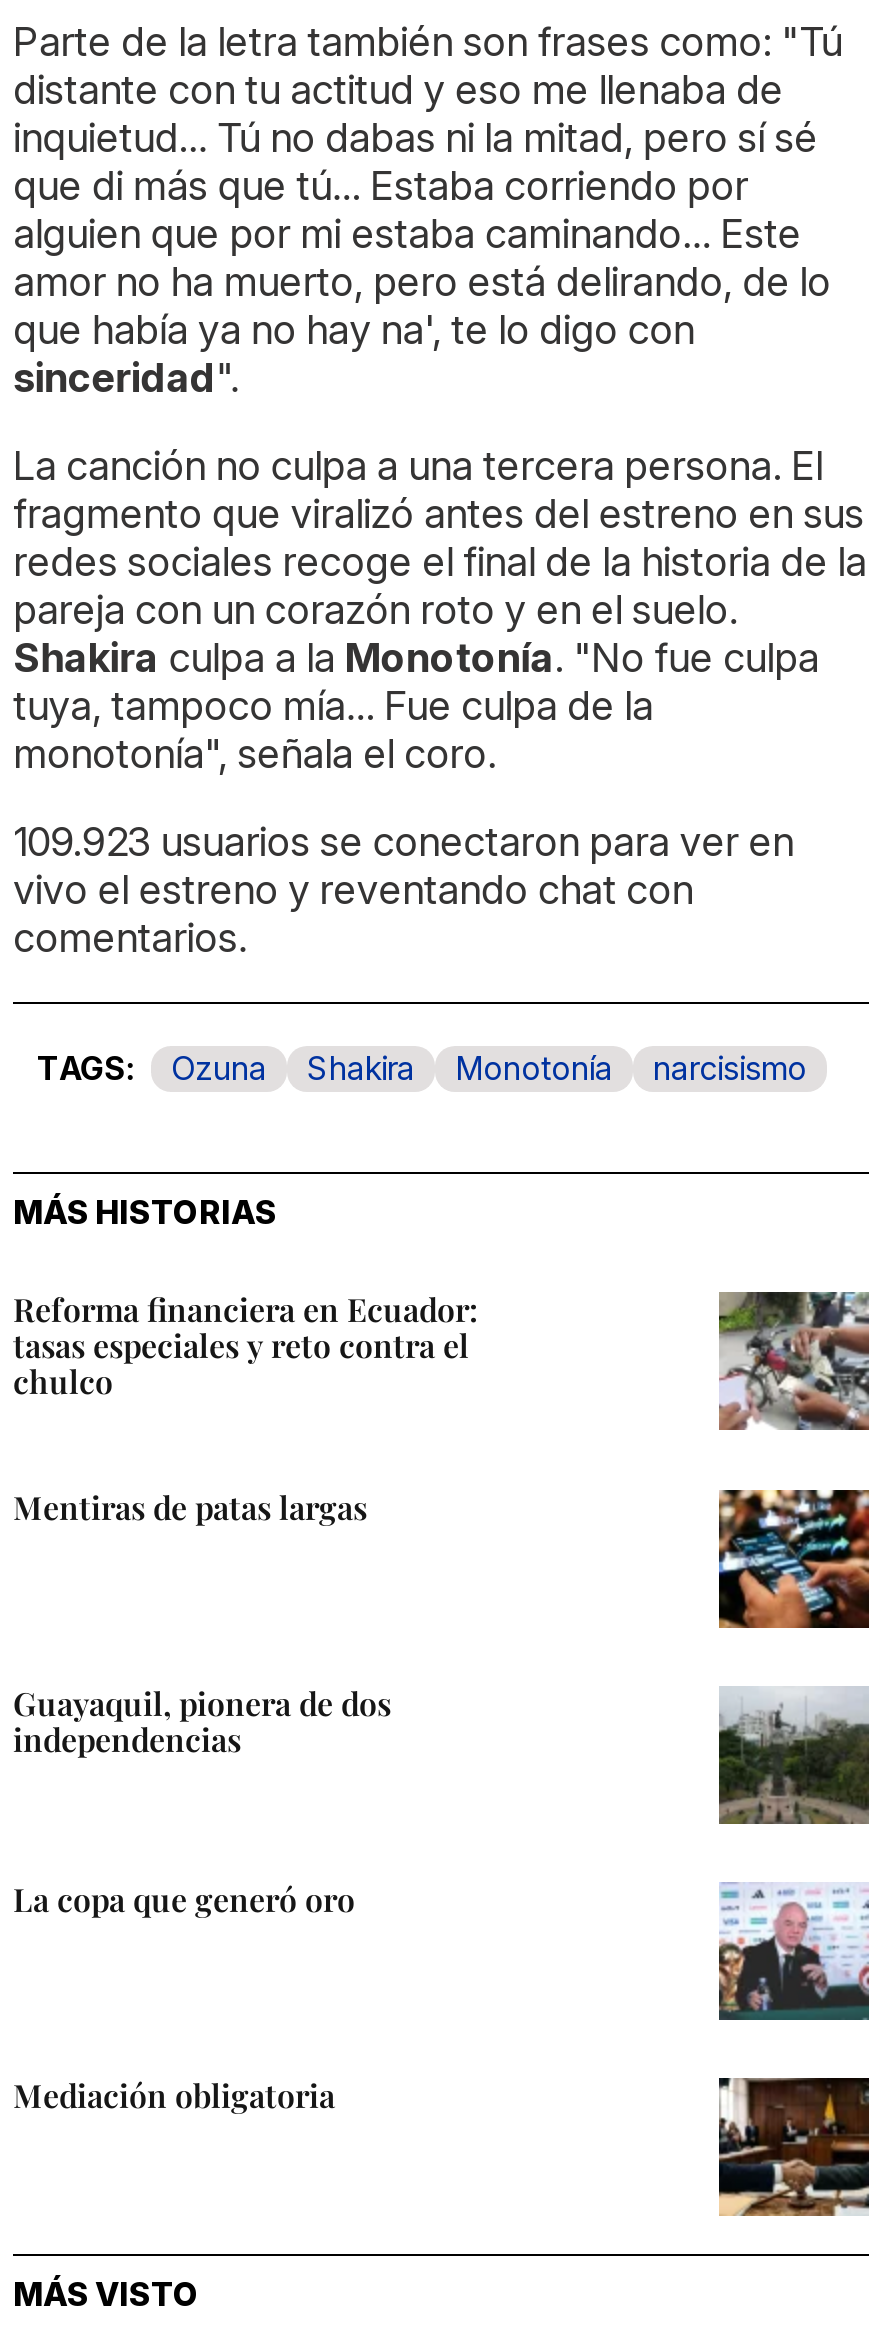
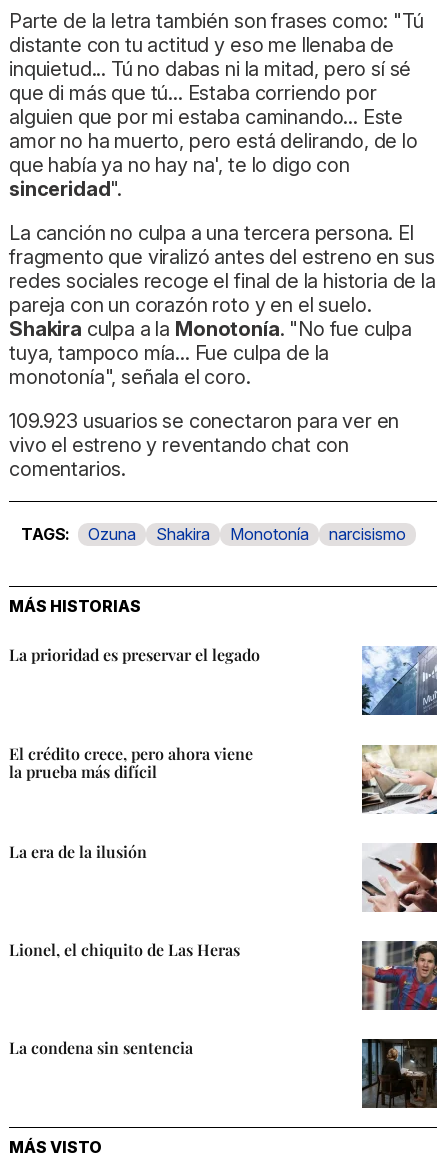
[13,1289,479,1403] Reforma financiera en Ecuador: | tasas especiales y reto contra el | chulco -> [9,644,260,665] La prioridad es preservar el legado
[717,1290,871,1432] [image] -> [361,645,438,716] [image]
[13,1485,367,1527] Mentiras de patas largas -> [9,742,253,781] El crédito crece, pero ahora viene | la prueba más difícil
[717,1488,871,1630] [image] -> [361,745,438,815] [image]
[13,1681,391,1759] Guayaquil, pionera de dos | independencias -> [9,841,147,862] La era de la ilusión
[717,1686,871,1826] [image] -> [362,842,438,913] [image]
[13,1878,355,1920] La copa que generó oro -> [9,939,240,960] Lionel, el chiquito de Las Heras
[719,1882,869,2022] [image] -> [361,940,438,1010] [image]
[13,2074,335,2116] Mediación obligatoria -> [9,1037,193,1058] La condena sin sentencia
[717,2076,871,2218] [image] -> [361,1038,438,1109] [image]

